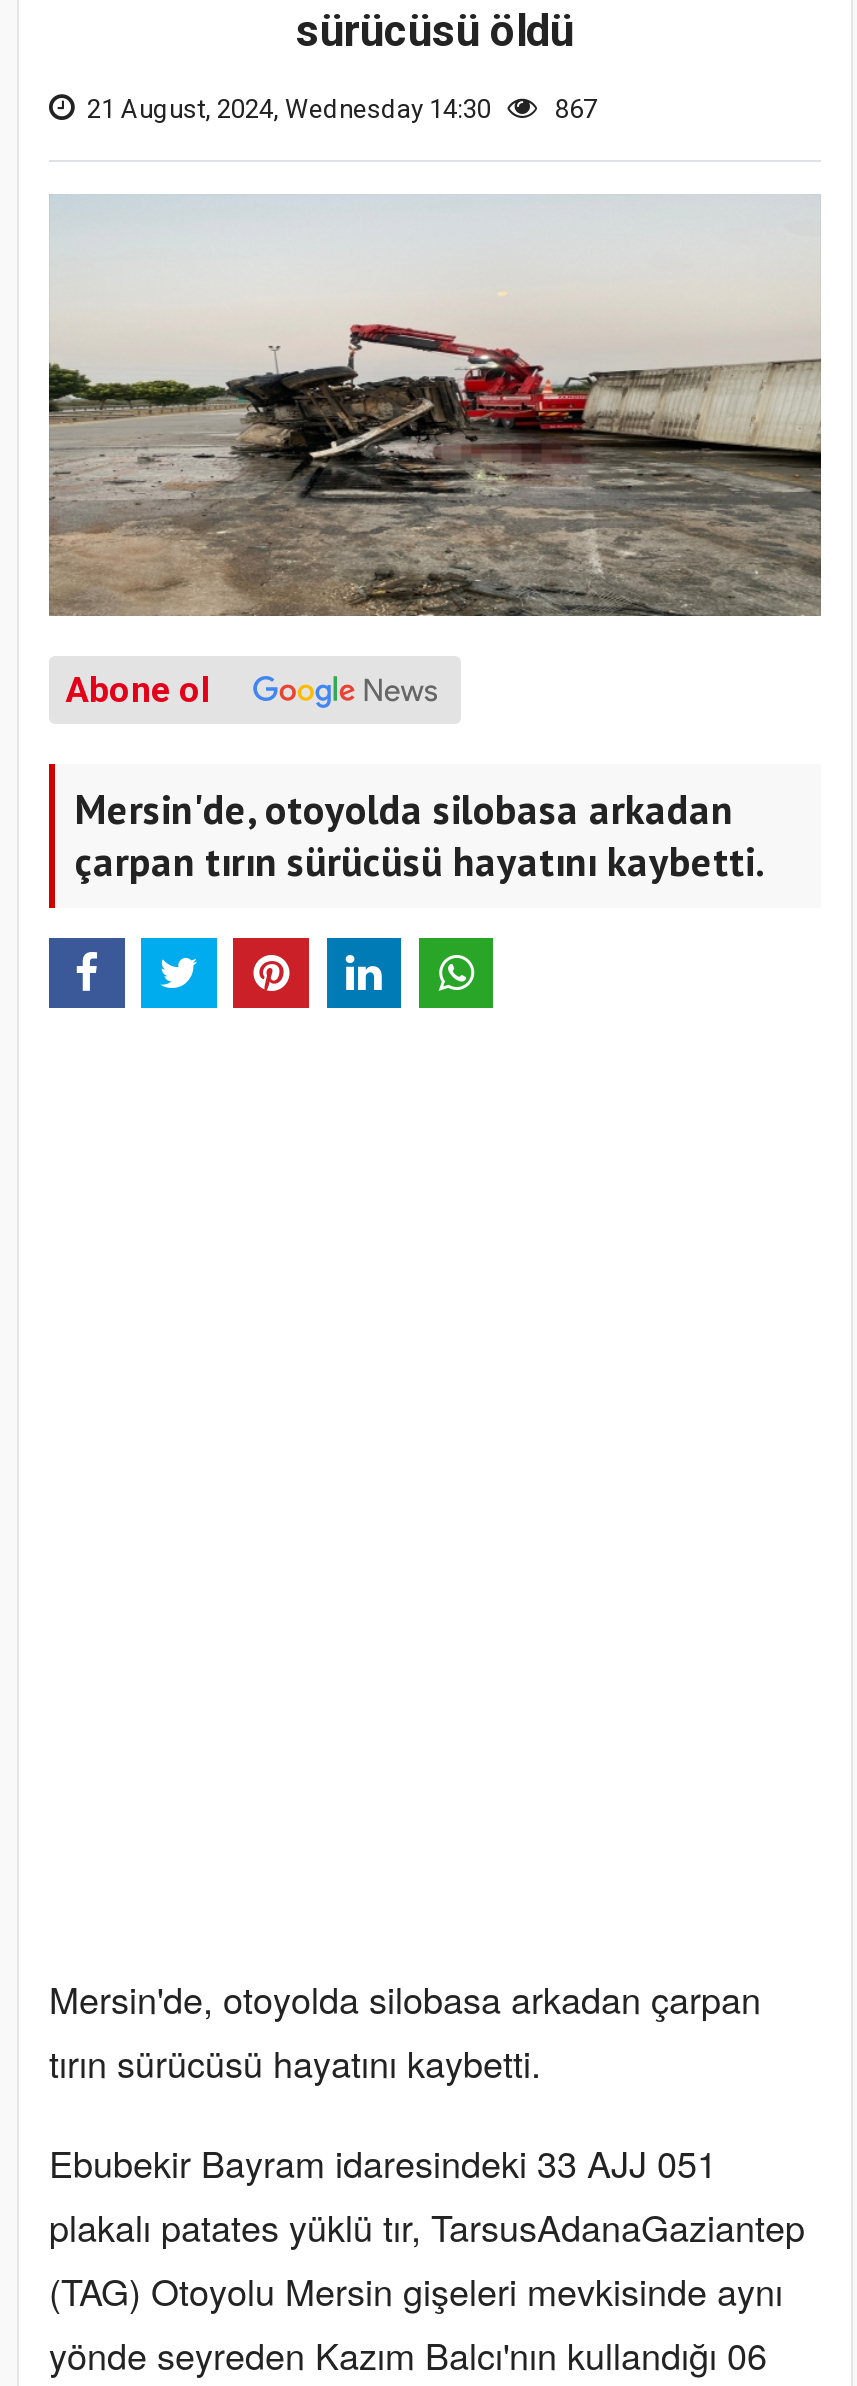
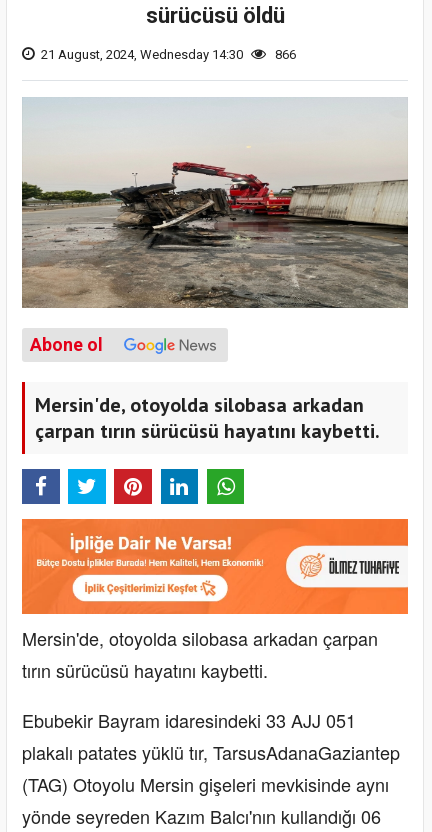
[87,94,597,124] 21 August, 2024, Wednesday 14:30 867 -> [41,47,296,62] 21 August, 2024, Wednesday 14:30 866
none -> [21,518,409,615] [image]

